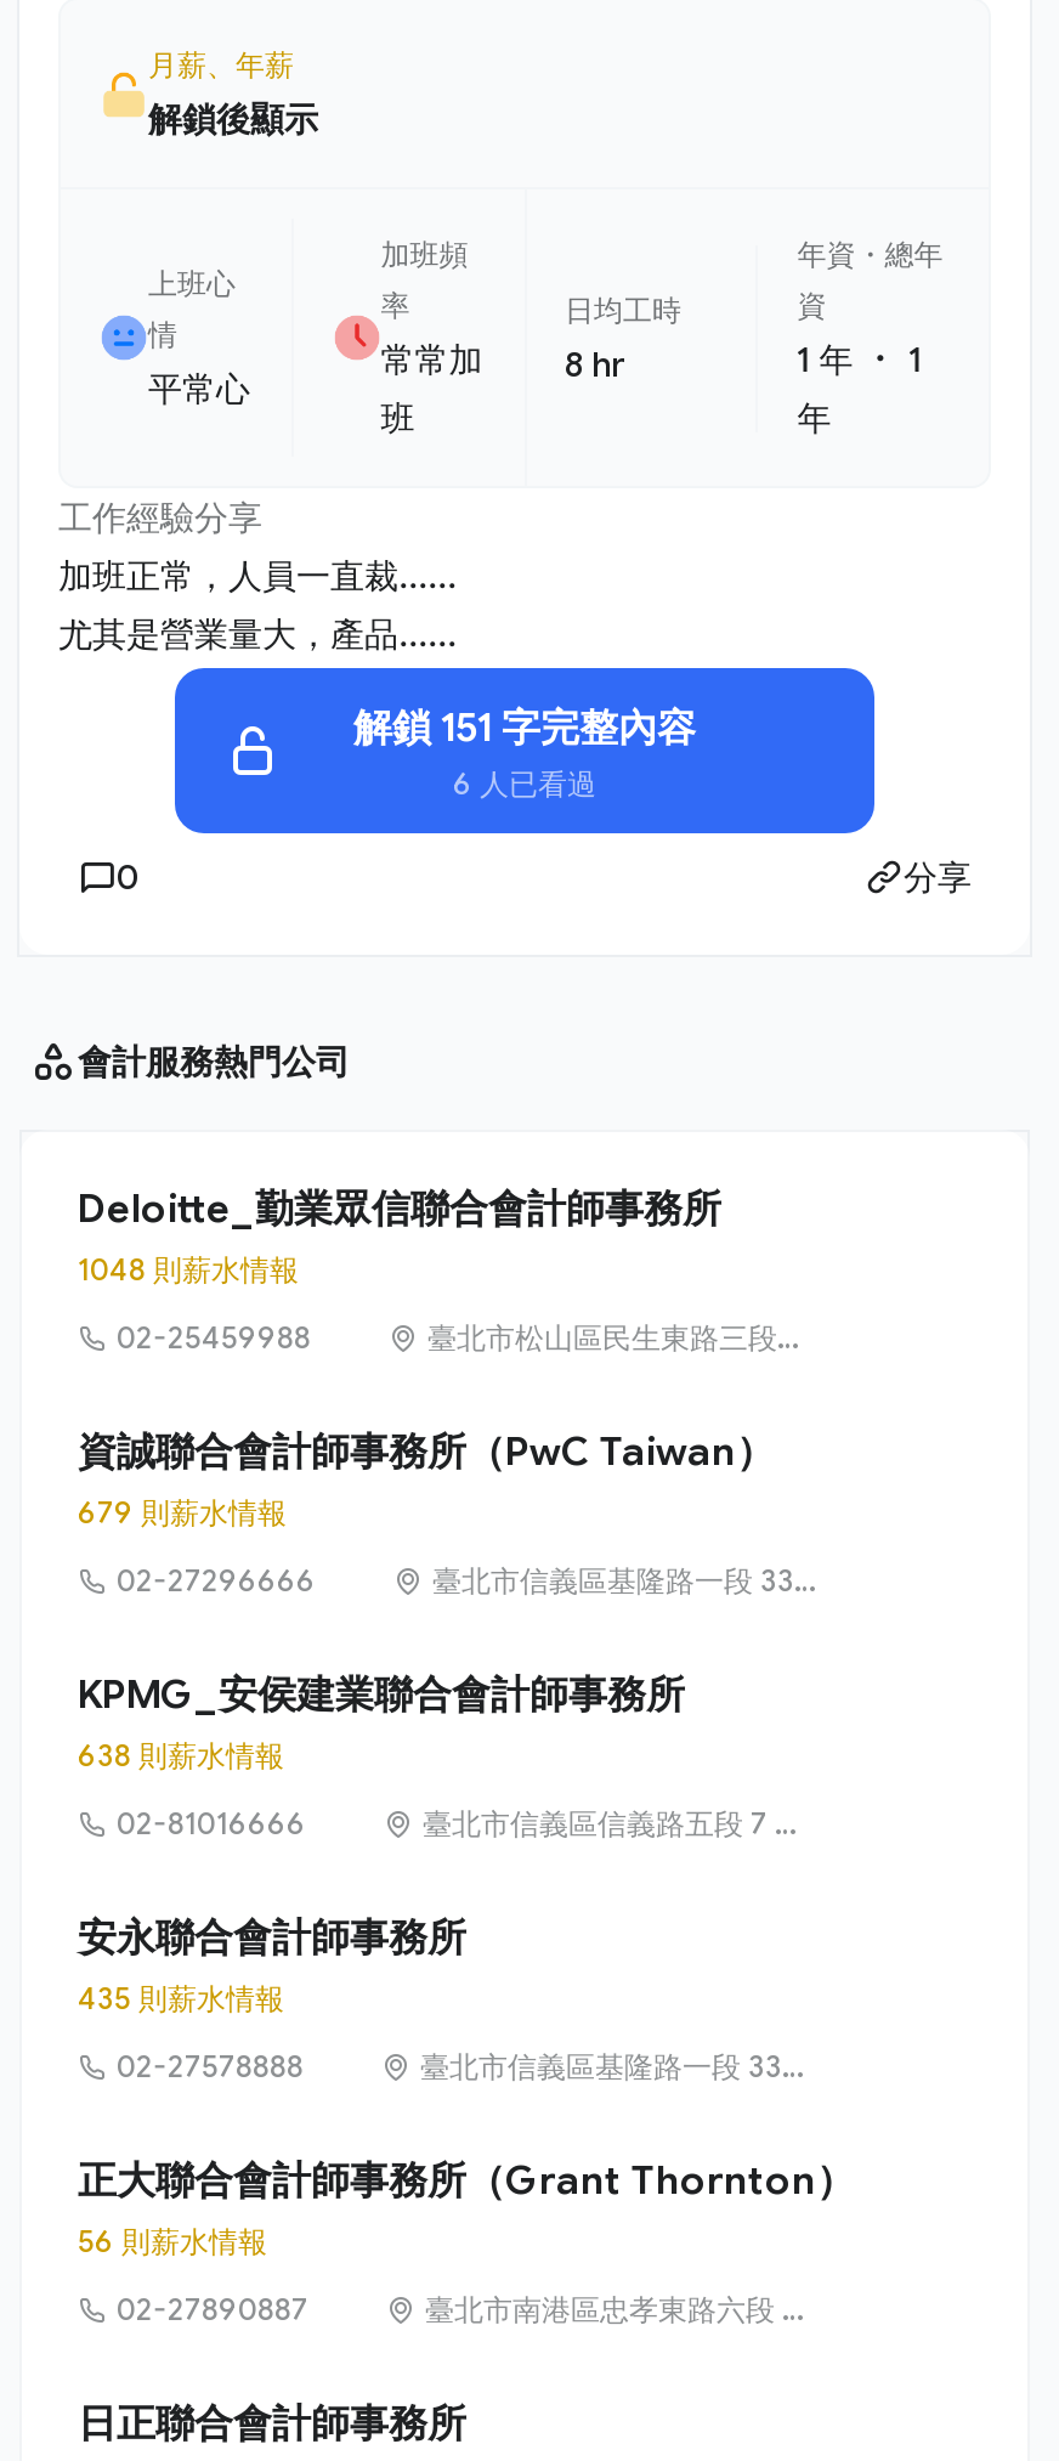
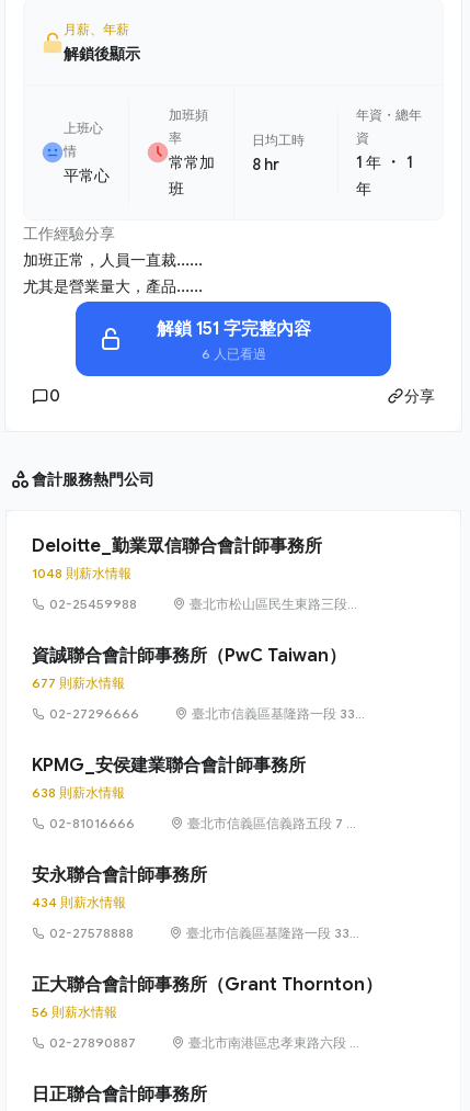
[78,1494,287,1531] 679 則薪水情報 -> [32,675,125,691] 677 則薪水情報
[78,1980,284,2017] 435 則薪水情報 -> [32,894,126,910] 434 則薪水情報

